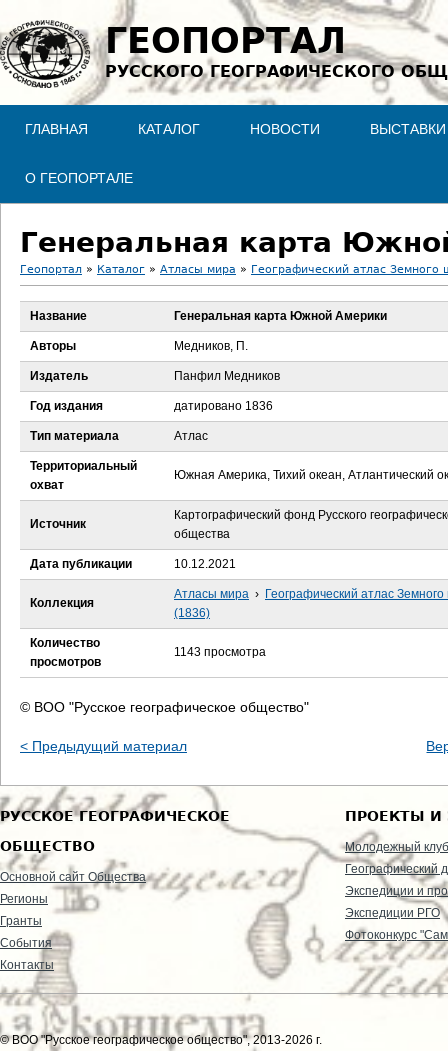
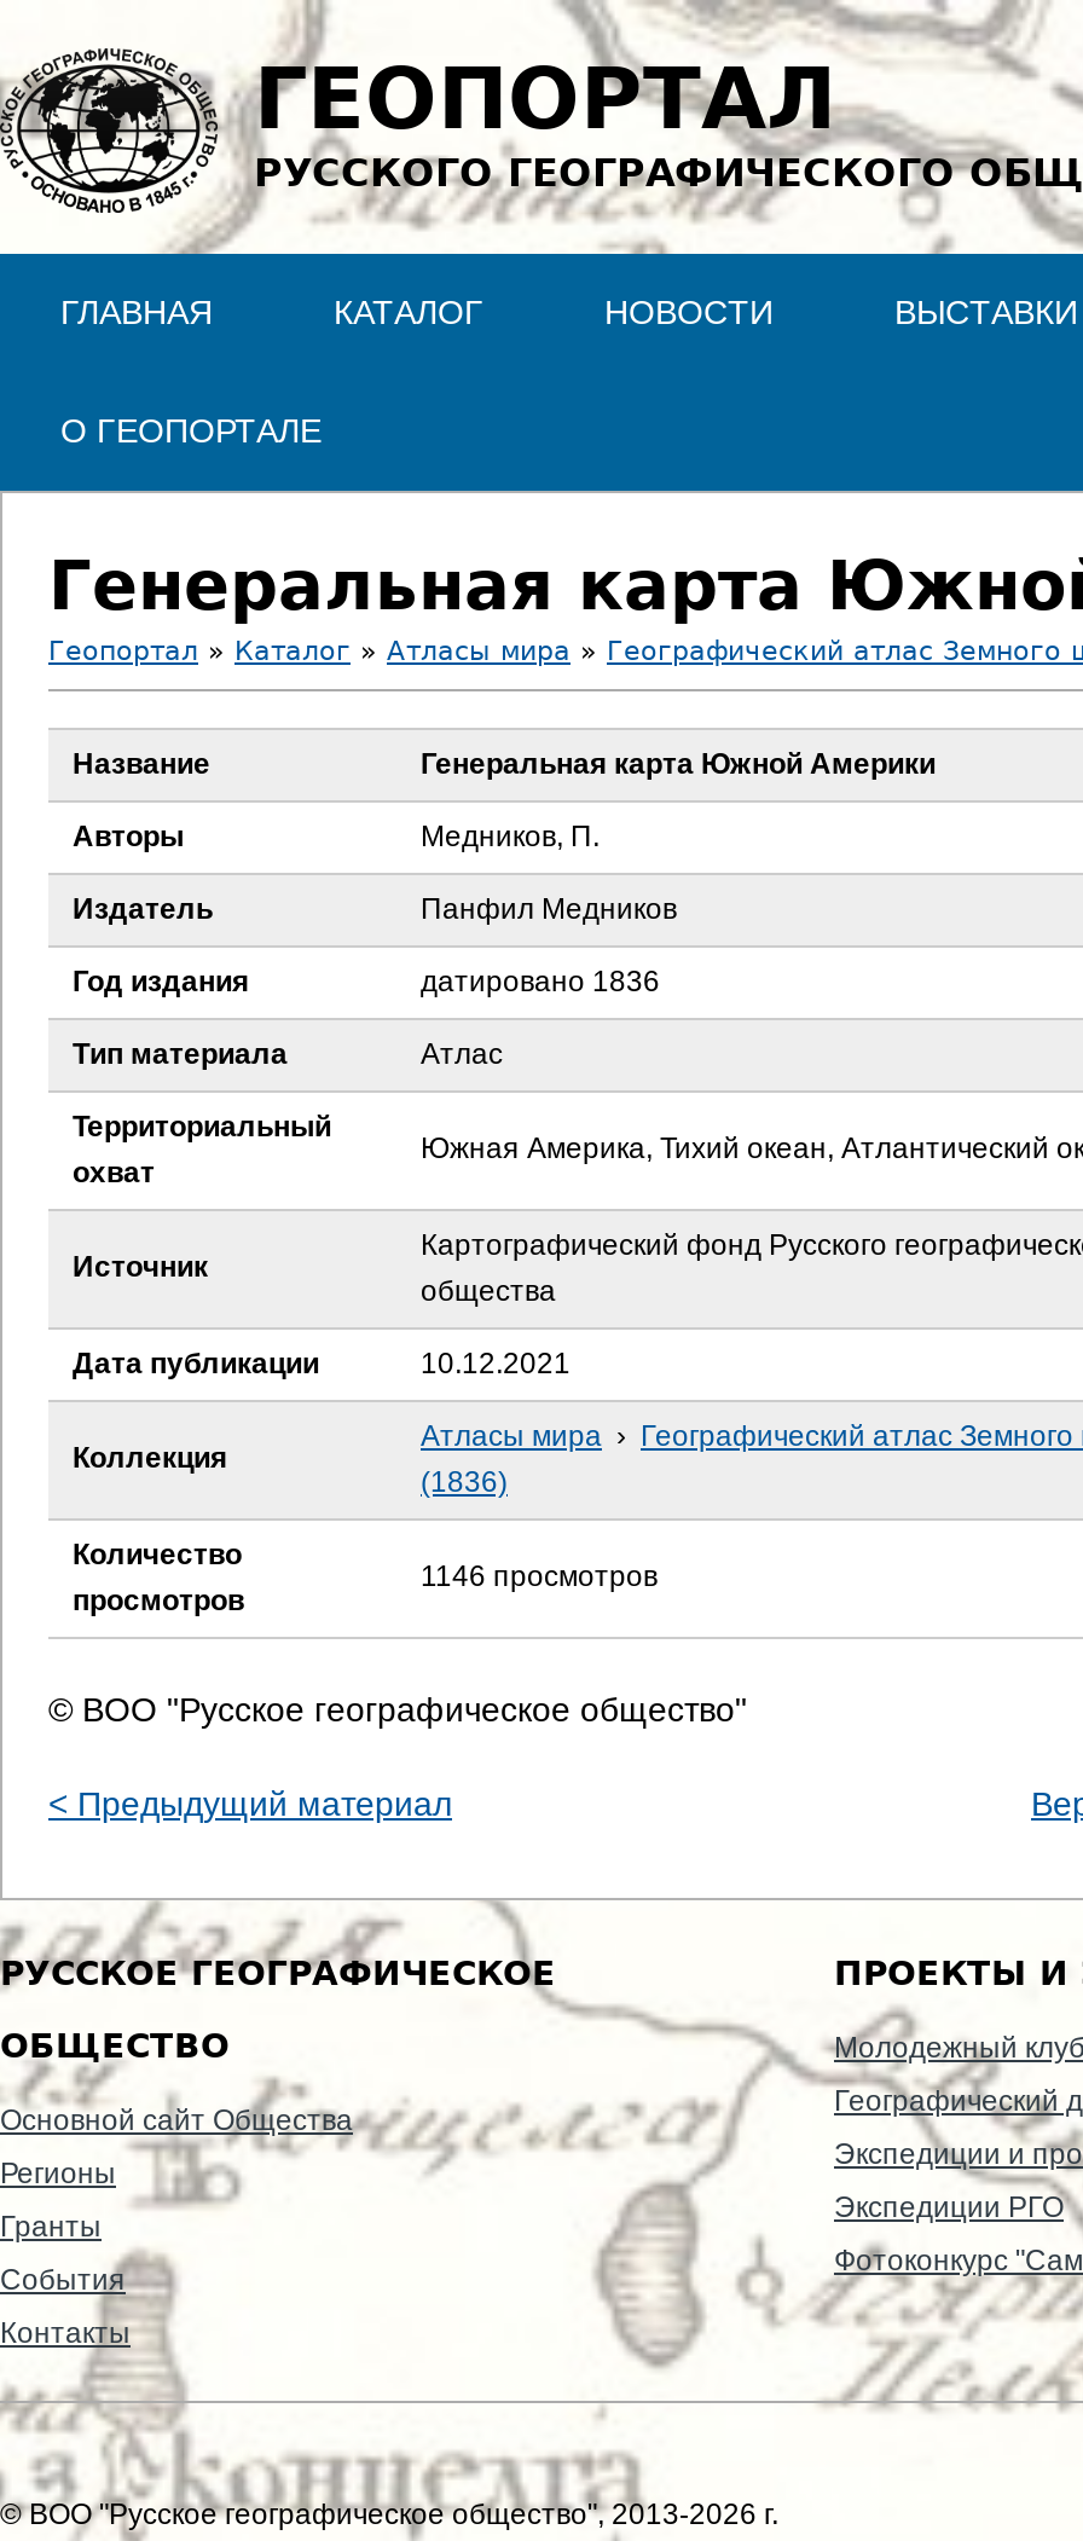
[174,645,266,659] 1143 просмотра -> [421,1559,658,1593] 1146 просмотров

